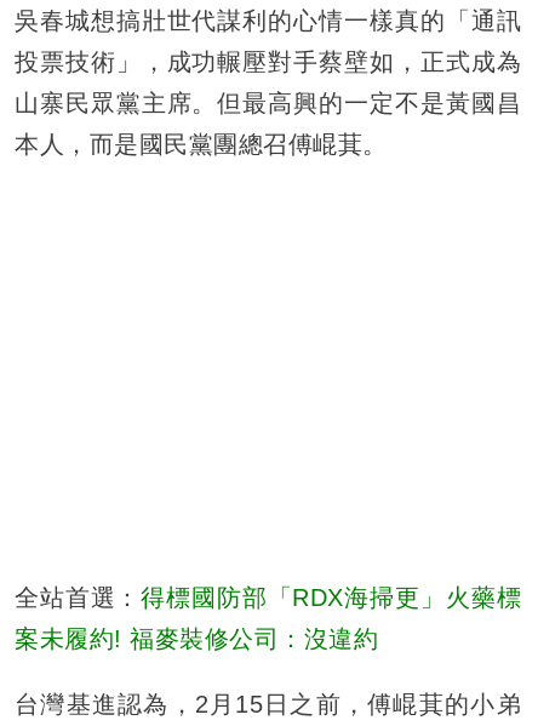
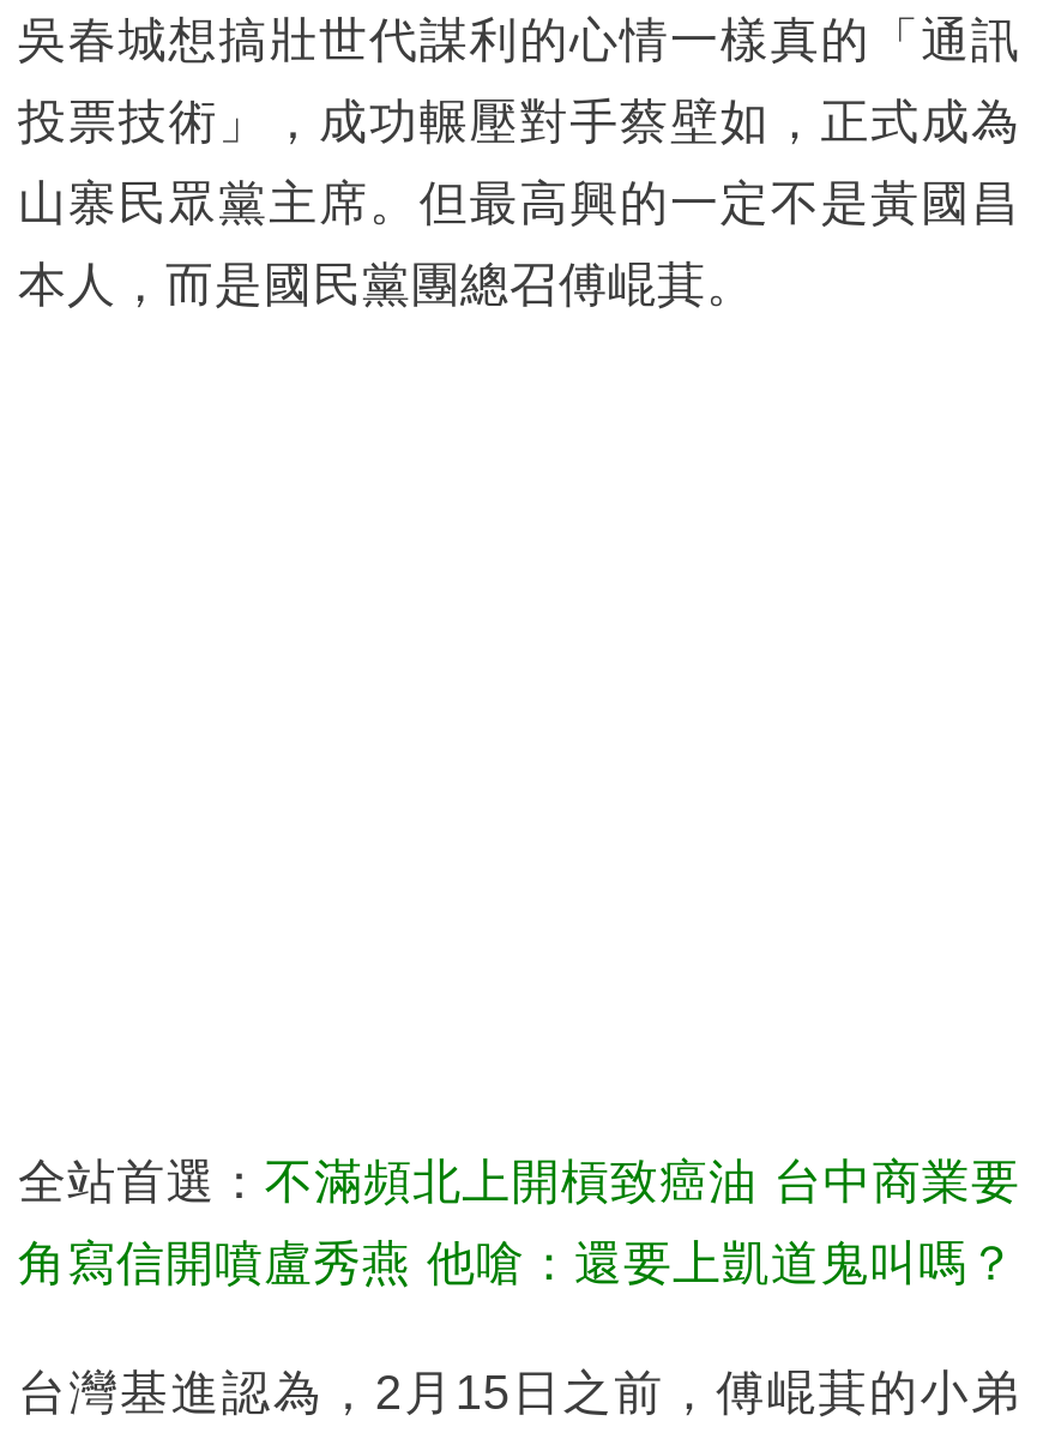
[15,584,521,610] 全站首選：得標國防部「RDX海掃更」火藥標 -> [18,1154,1020,1207] 全站首選：不滿頻北上開槓致癌油 台中商業要
[15,625,378,652] 案未履約! 福麥裝修公司：沒違約 -> [18,1236,1017,1288] 角寫信開噴盧秀燕 他嗆：還要上凱道鬼叫嗎？

